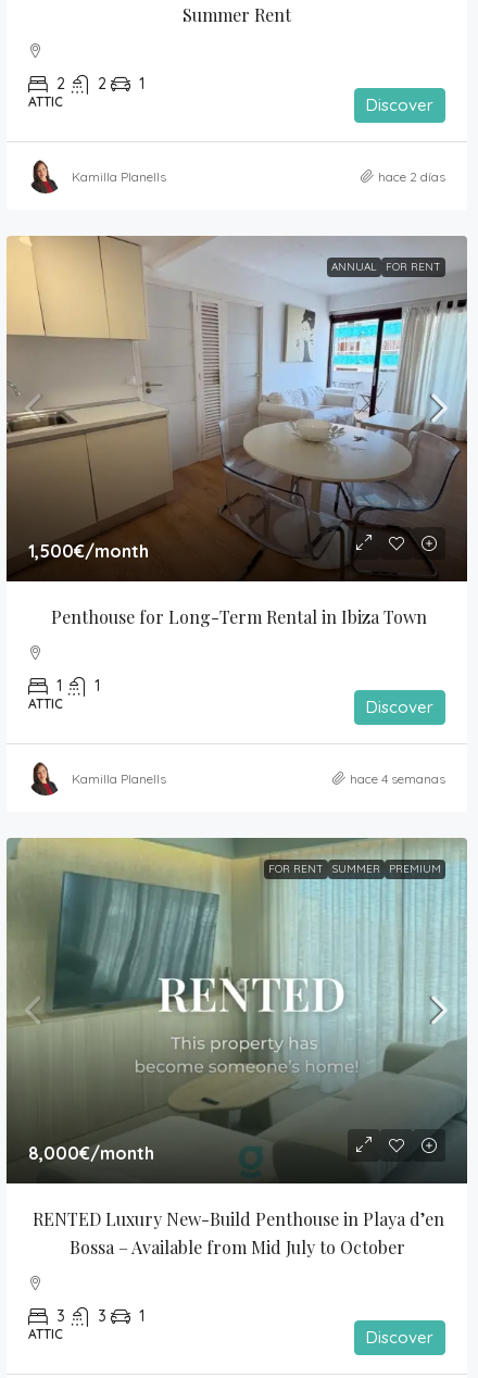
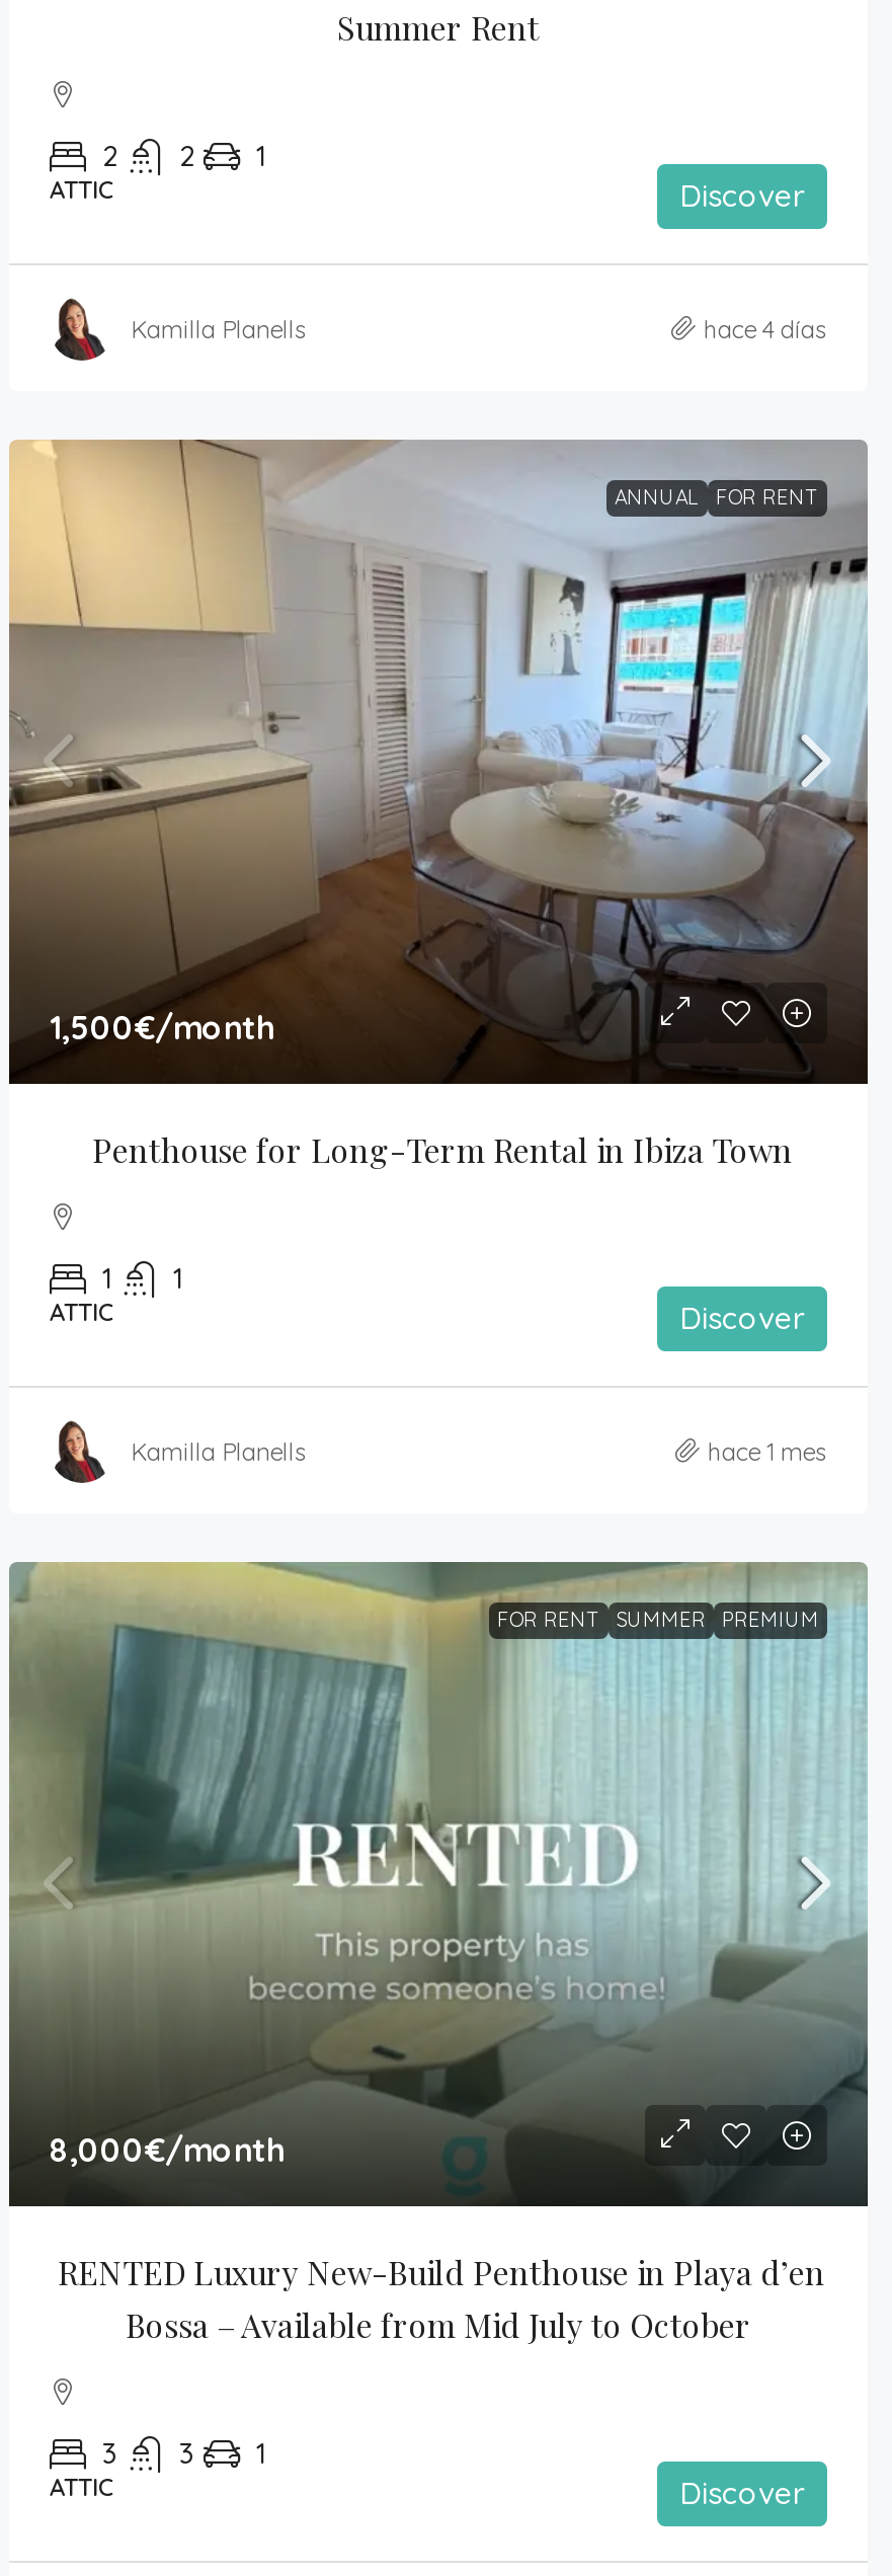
[378,168,445,184] hace 2 días -> [704,313,827,343] hace 4 días
[350,770,445,786] hace 4 semanas -> [708,1435,827,1466] hace 1 mes

